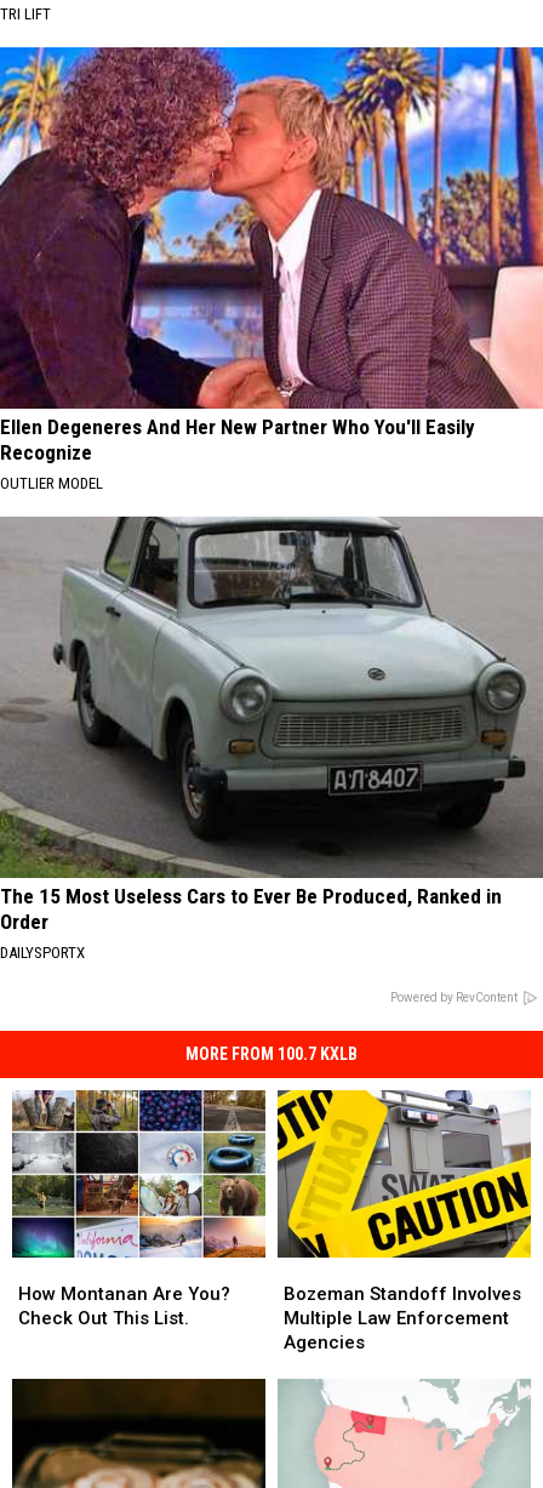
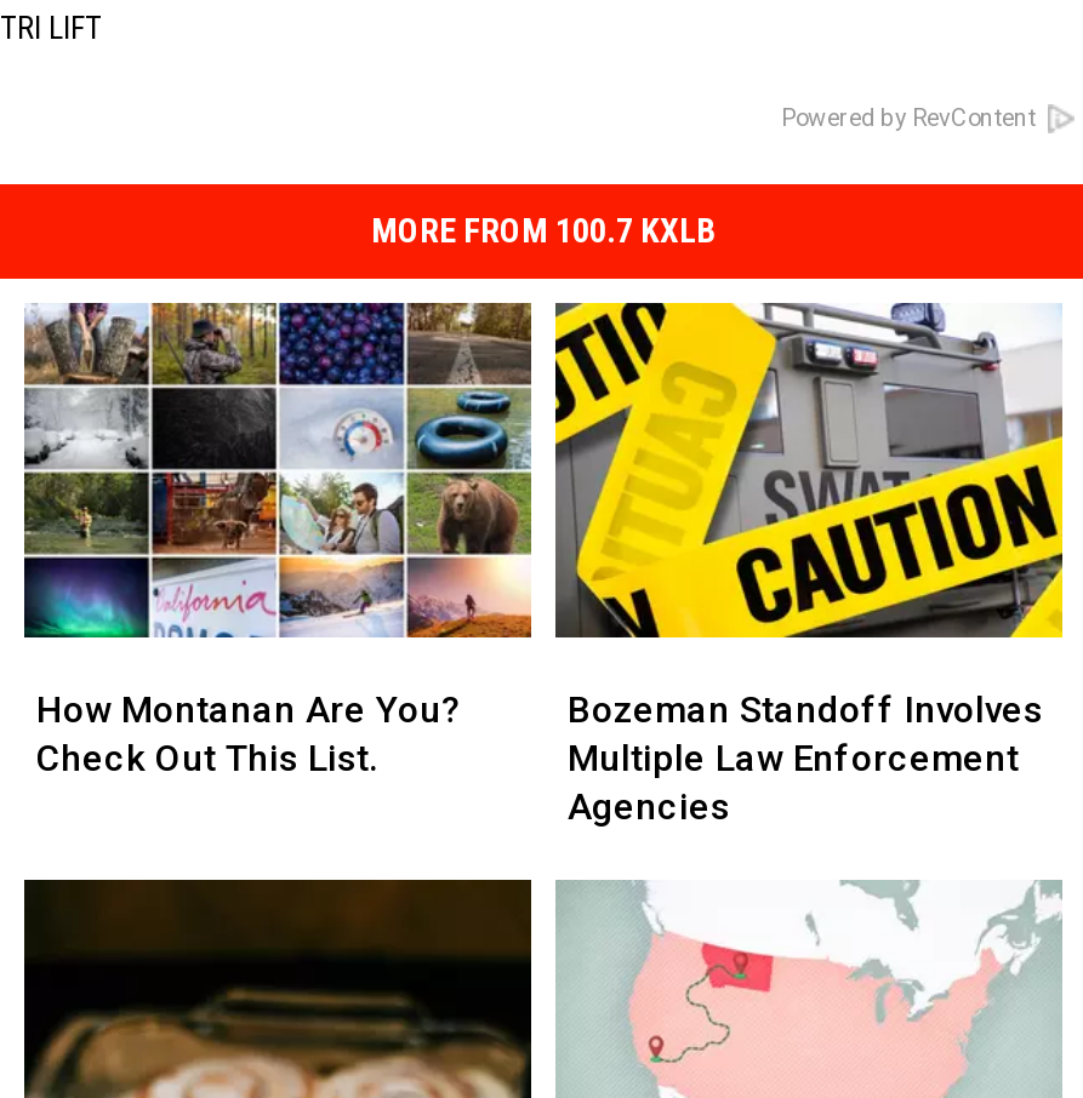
[0,46,539,492] [image] | Ellen Degeneres And Her New Partner Who You'll Easily | Recognize | OUTLIER MODEL -> none
[0,515,539,962] [image] | The 15 Most Useless Cars to Ever Be Produced, Ranked in | Order | DAILYSPORTX -> none

